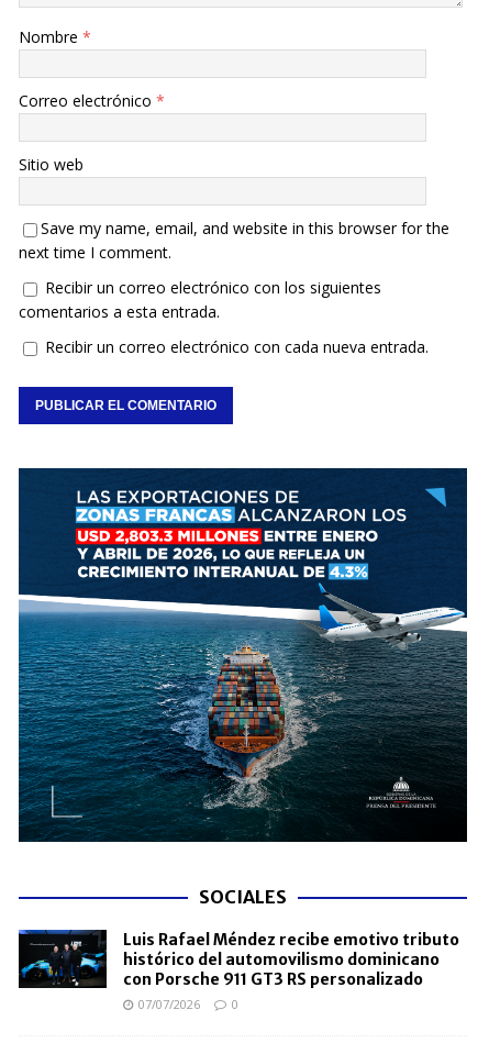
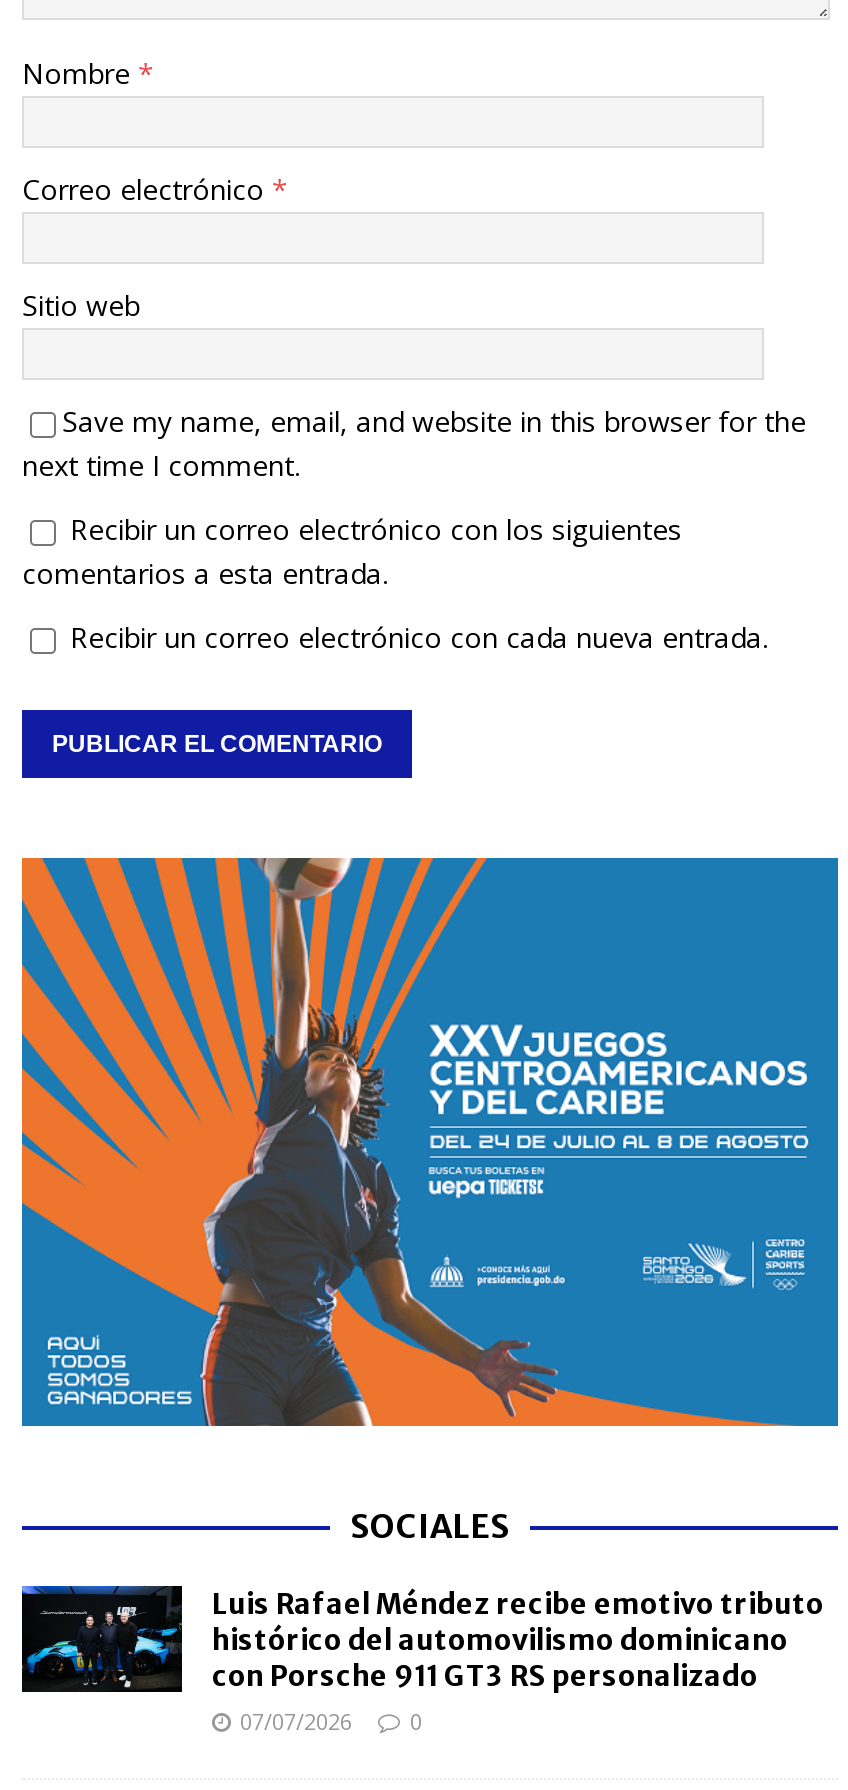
[18,467,468,843] [image] -> [20,856,840,1428] [image]

